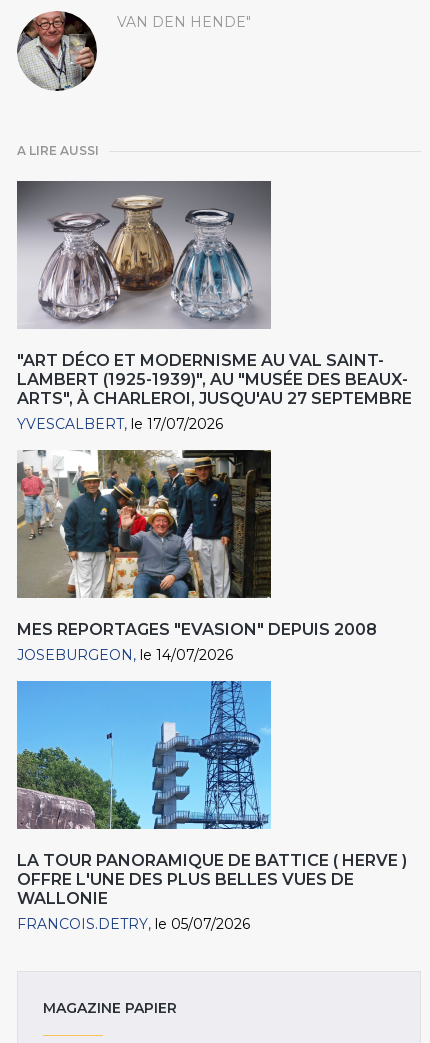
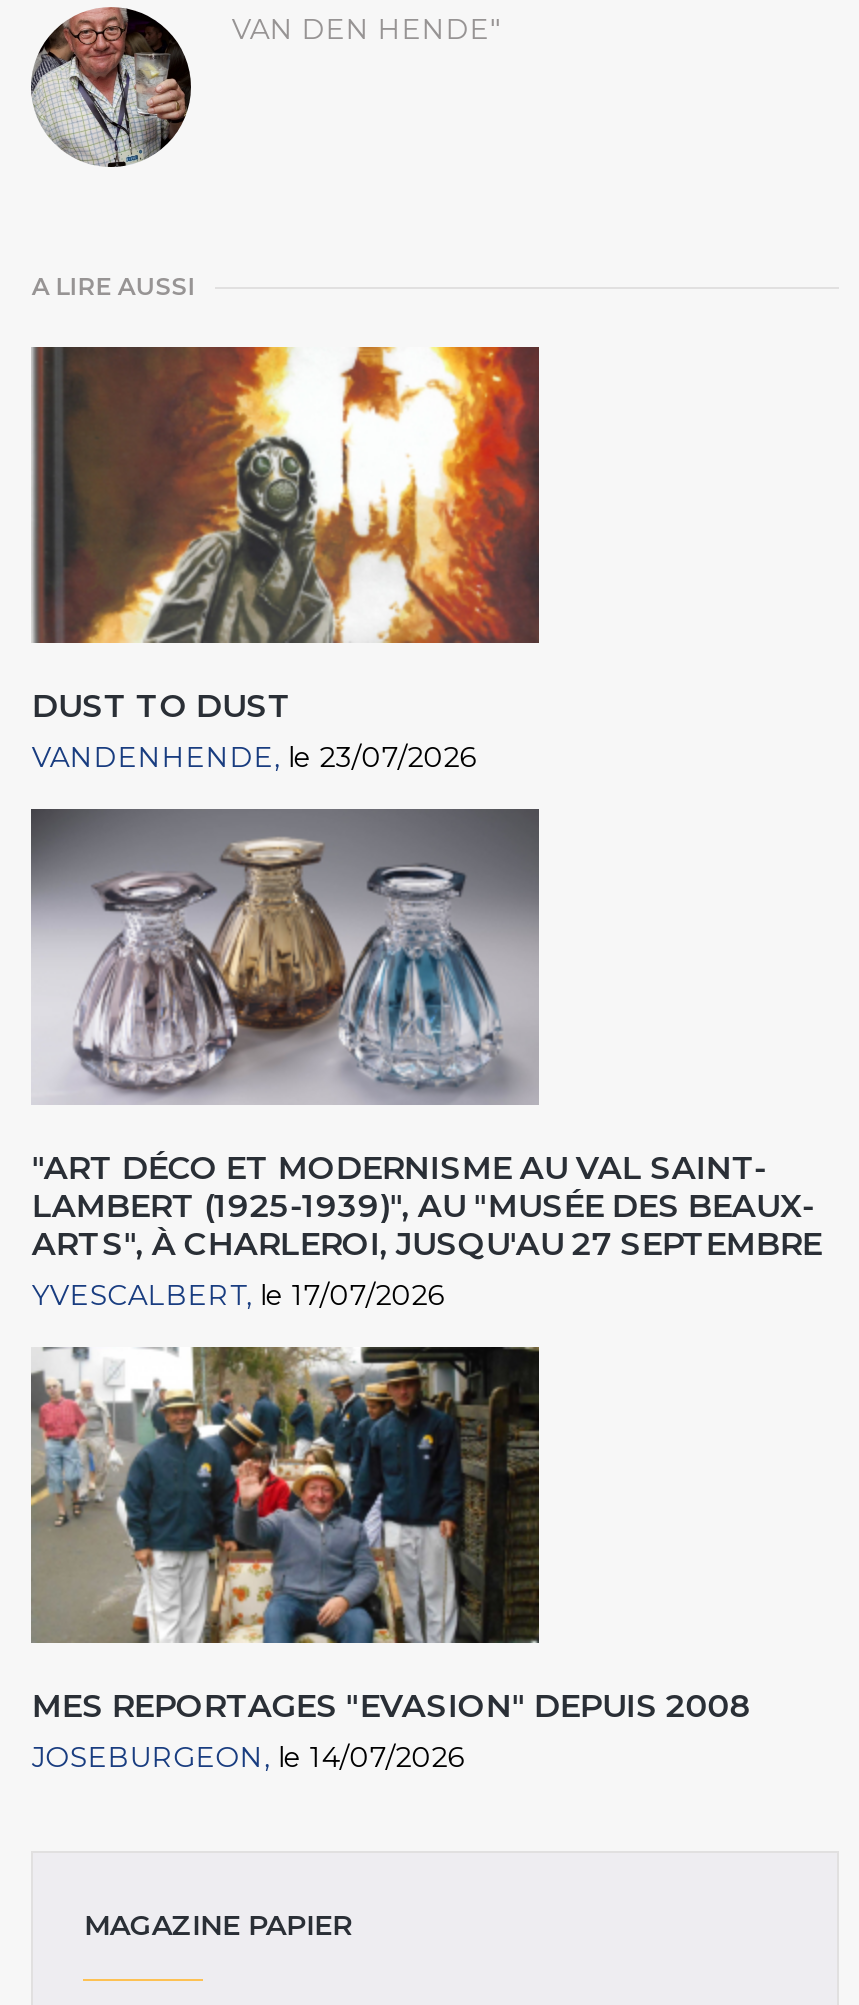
none -> [31,345,539,775] [image] | DUST TO DUST | VANDENHENDE le 23/07/2026
moved [16,181,412,664] -> [29,809,822,1776]: [image] | "ART DÉCO ET MODERNISME AU VAL SAINT- | LAMBERT (1925-1939)", AU "MUSÉE DES BEAUX- | ARTS", À CHARLEROI, JUSQU'AU 27 SEPTEMBRE | YVESCALBERT le 17/07/2026 | MES REPORTAGES "EVASION" DEPUIS 2008 | JOSEBURGEON le 14/07/2026
[16,680,407,933] [image] | LA TOUR PANORAMIQUE DE BATTICE ( HERVE ) | OFFRE L'UNE DES PLUS BELLES VUES DE | WALLONIE | FRANCOIS.DETRY le 05/07/2026 -> none

